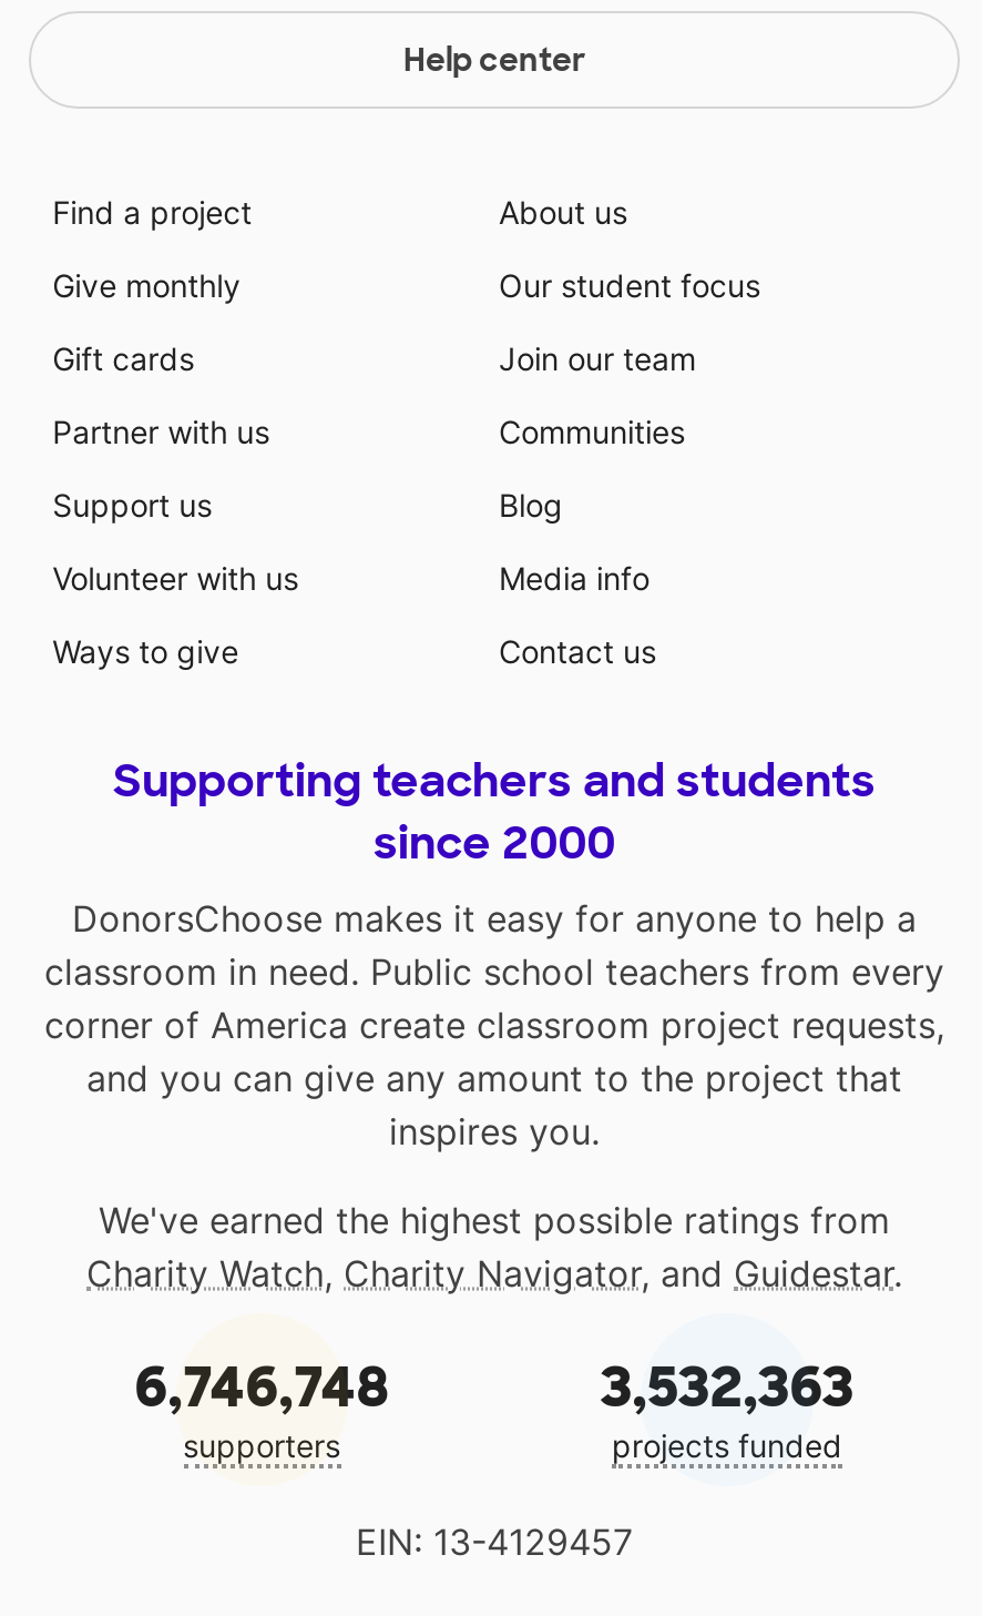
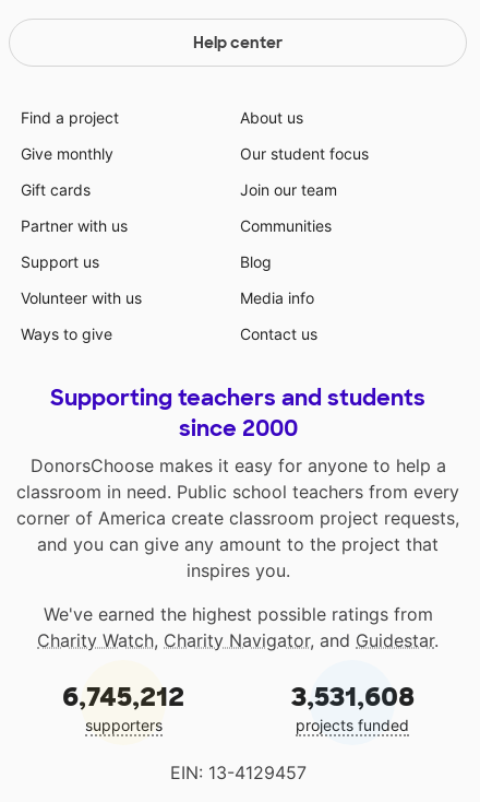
[134,1352,389,1421] 6,746,748 -> [62,679,184,713] 6,745,212
[601,1352,853,1421] 3,532,363 -> [291,679,414,713] 3,531,608

